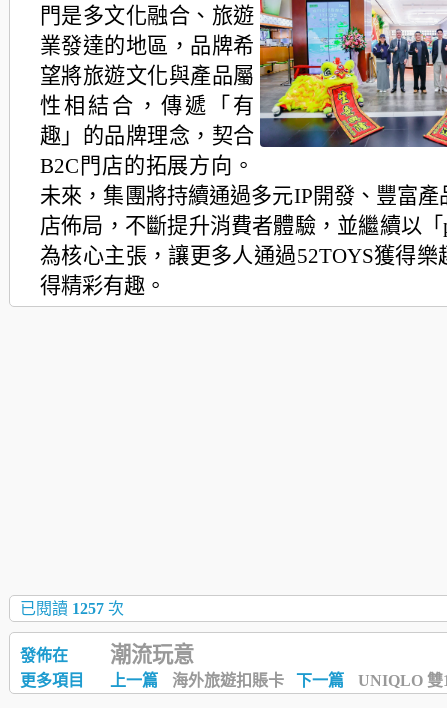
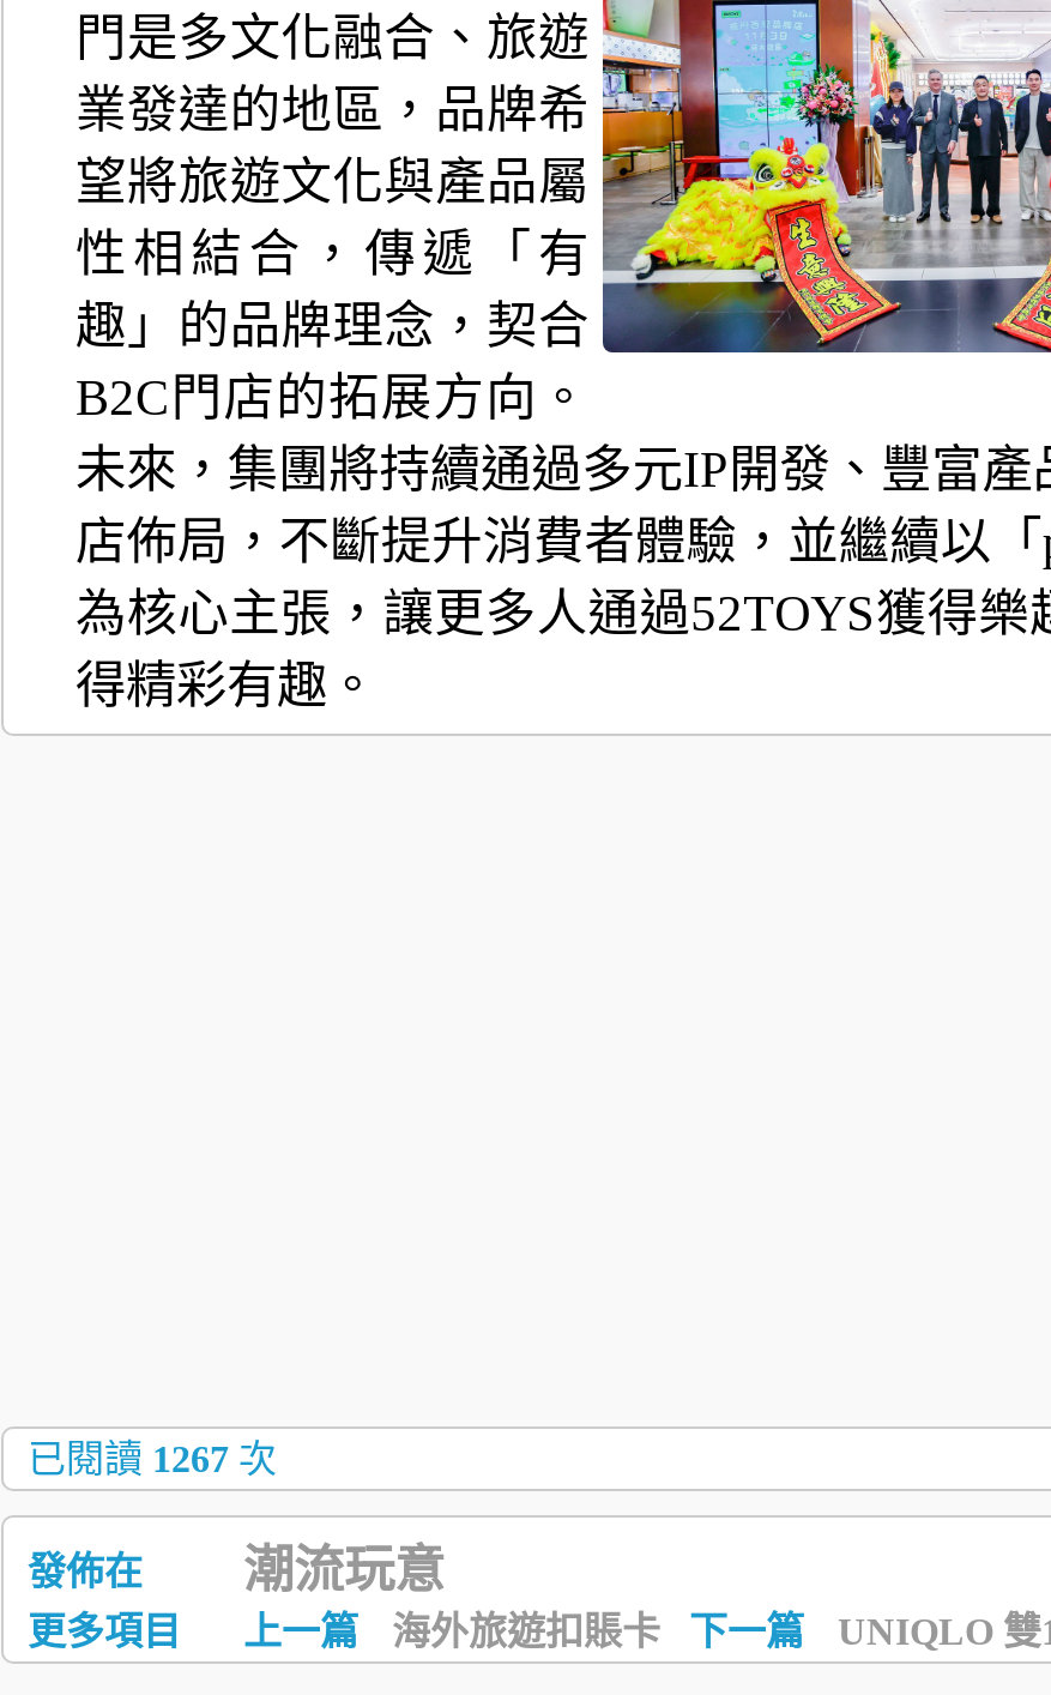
[20,600,124,617] 已閱讀1257次 -> [28,1438,277,1479] 已閱讀1267次

